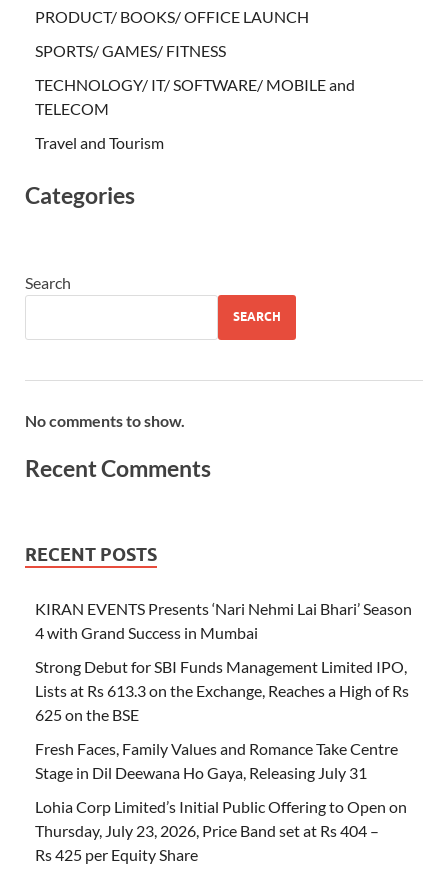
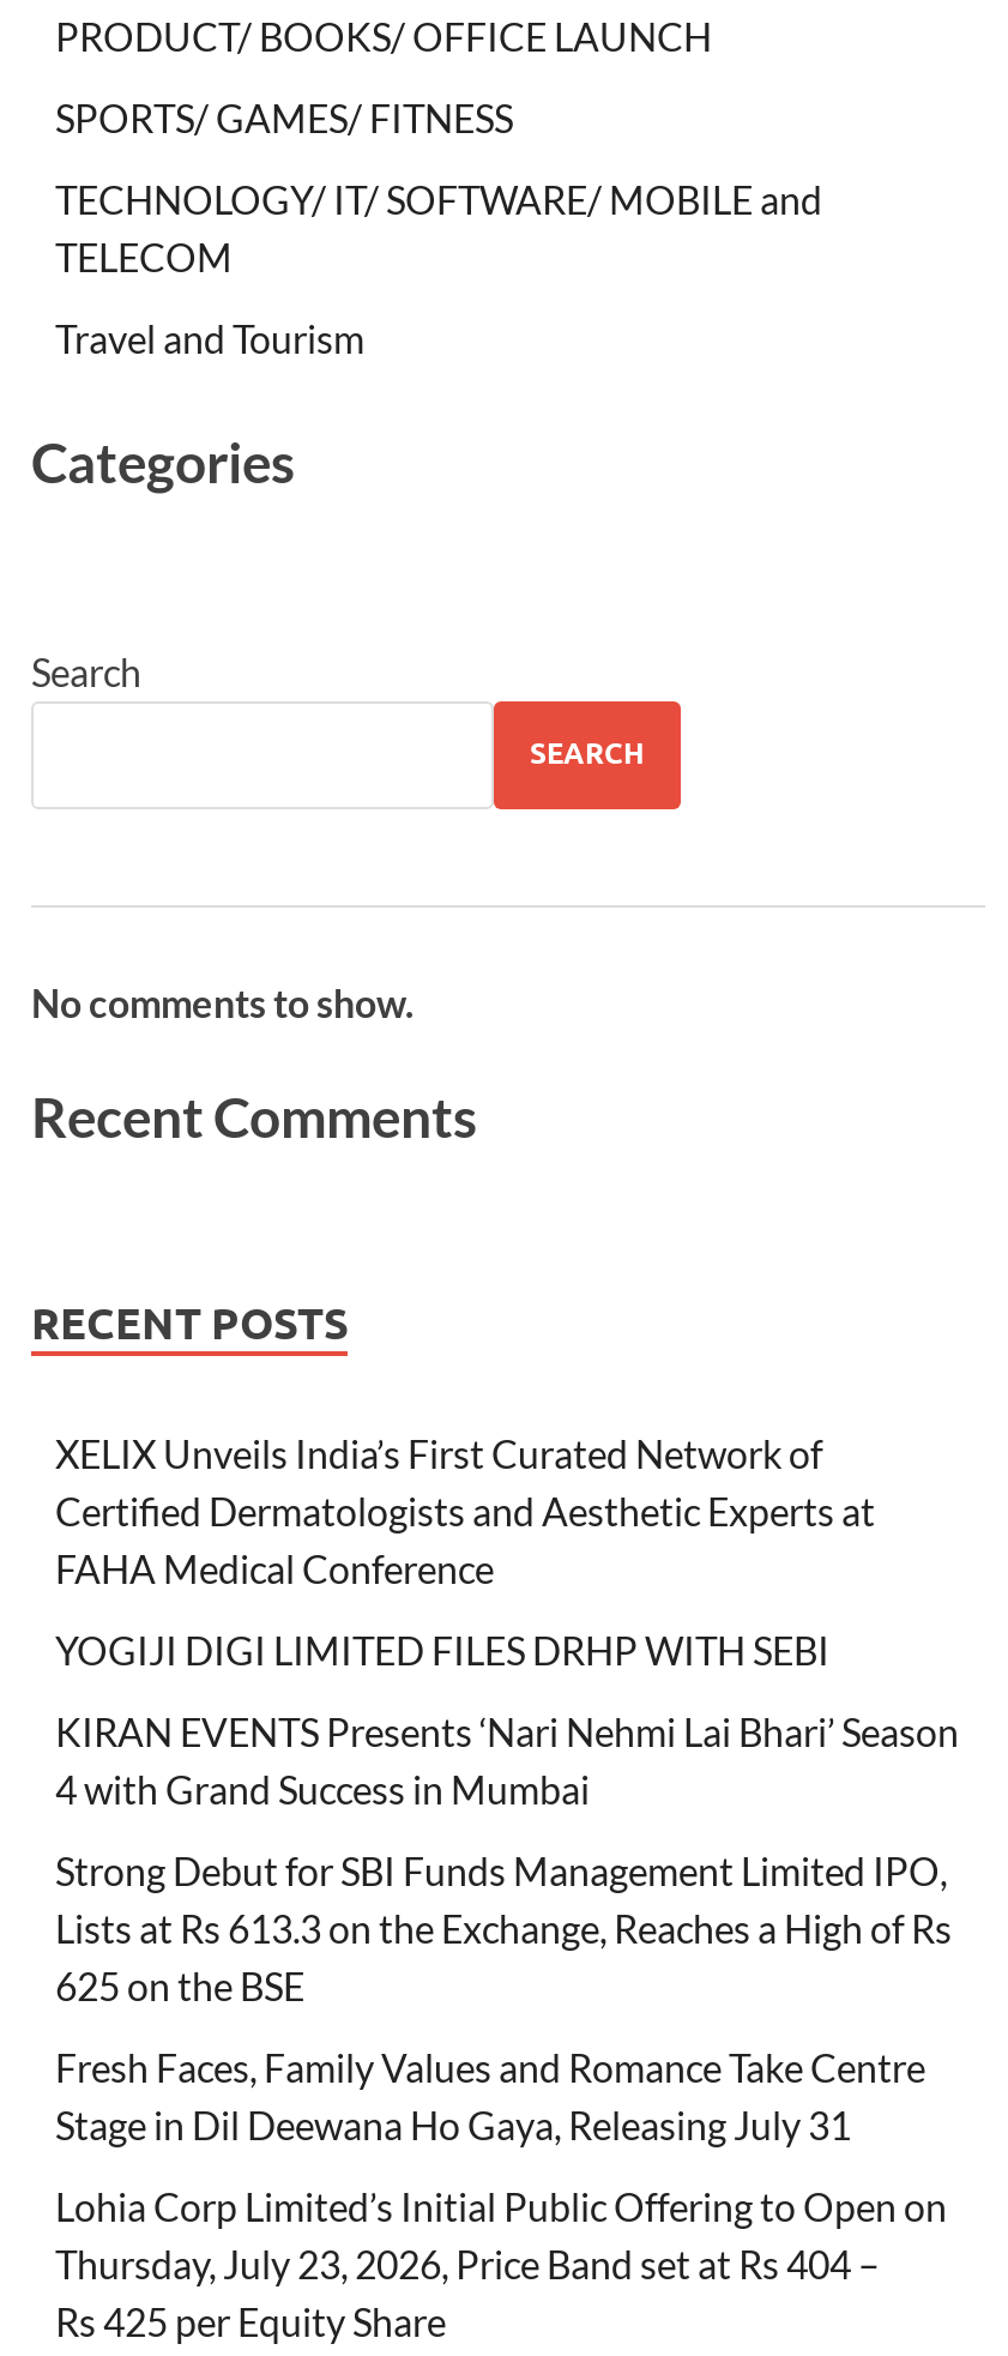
none -> [55,1431,875,1673] XELIX Unveils India’s First Curated Network of | Certified Dermatologists and Aesthetic Experts at | FAHA Medical Conference | YOGIJI DIGI LIMITED FILES DRHP WITH SEBI

